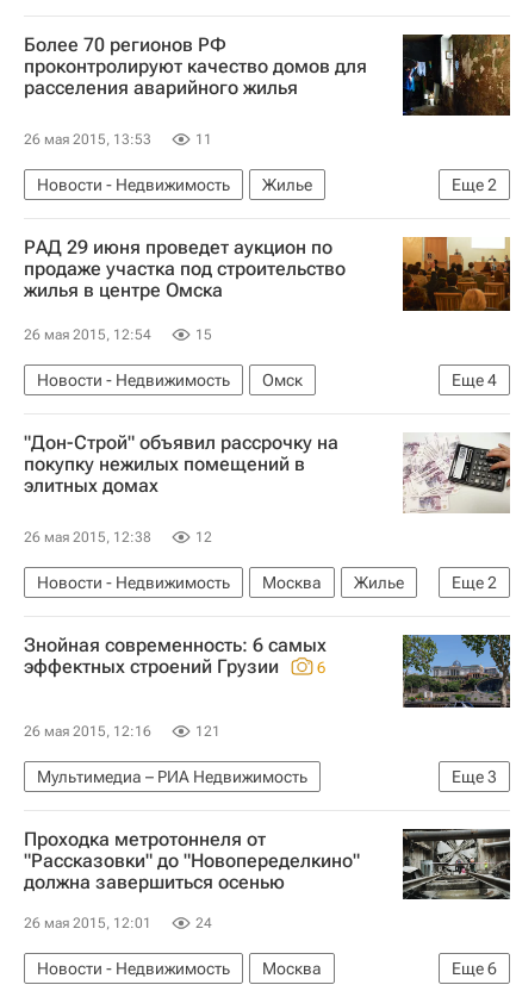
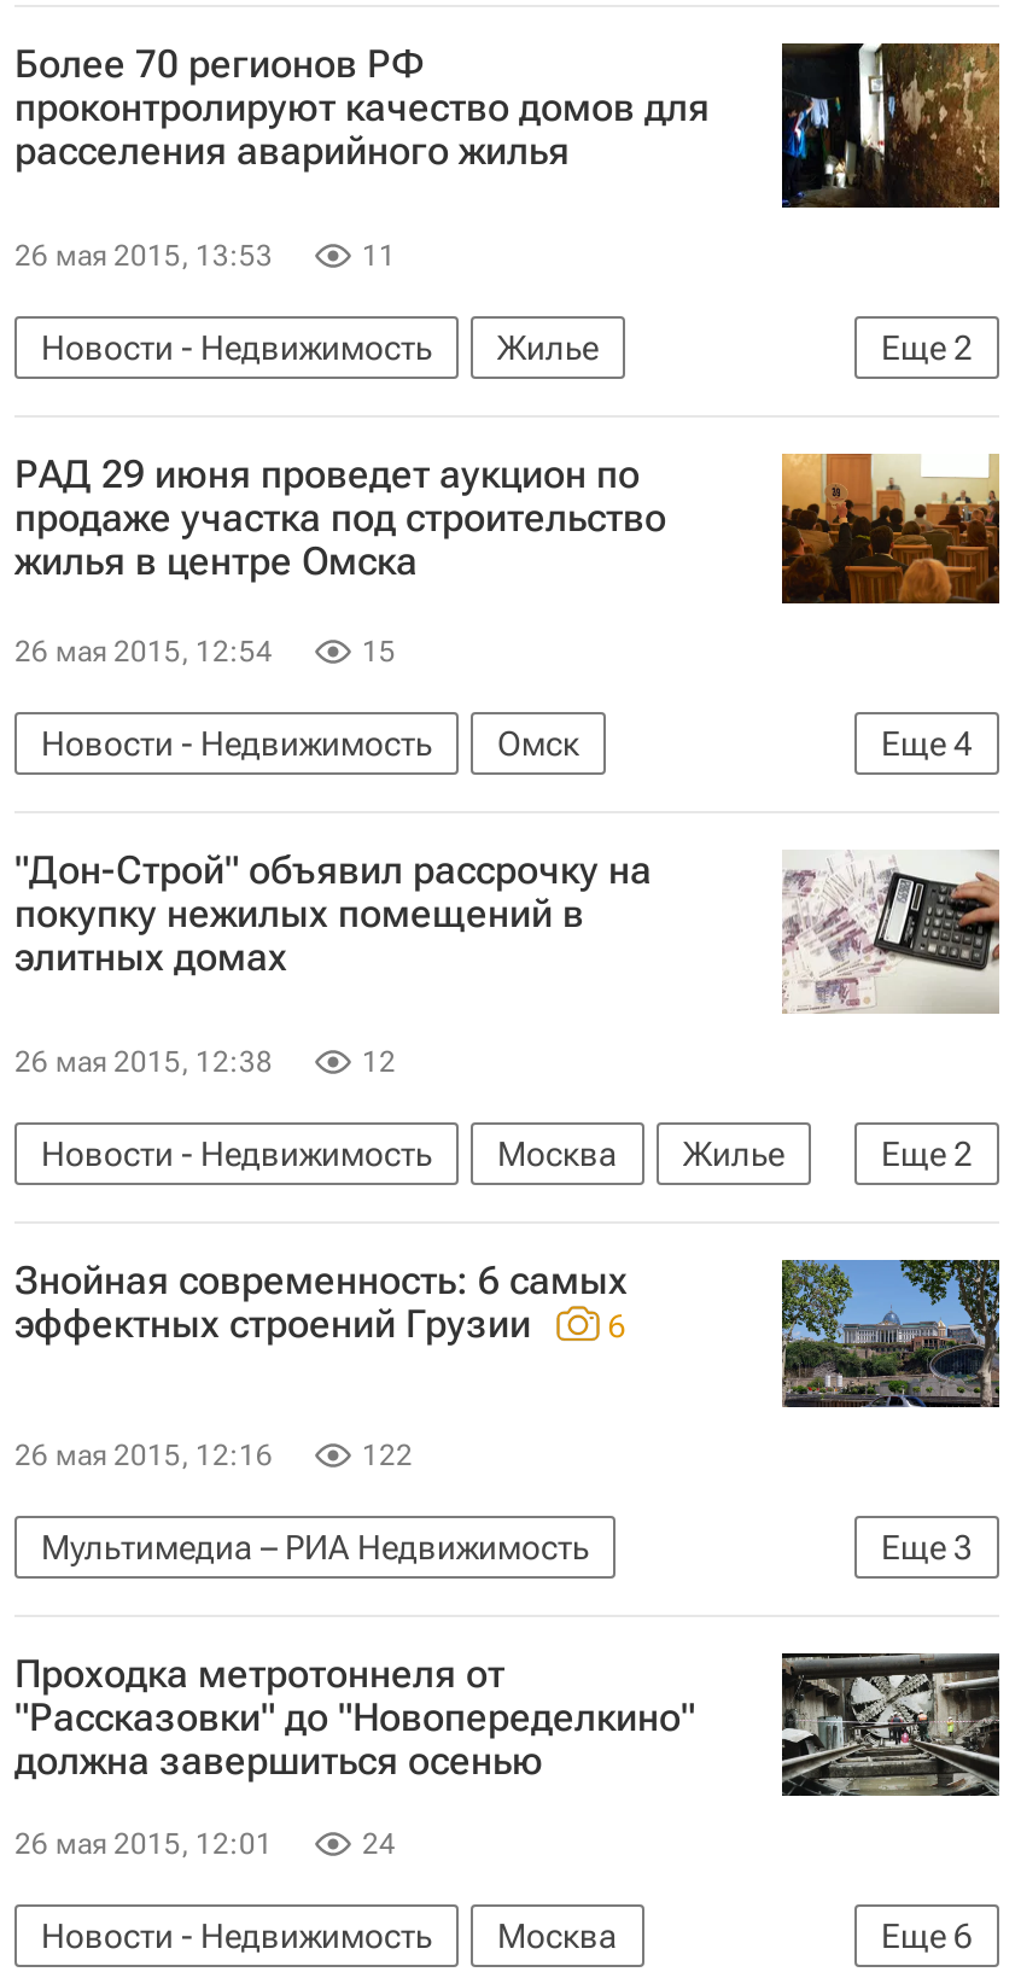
[195,723,220,740] 121 -> [362,1439,413,1472] 122

